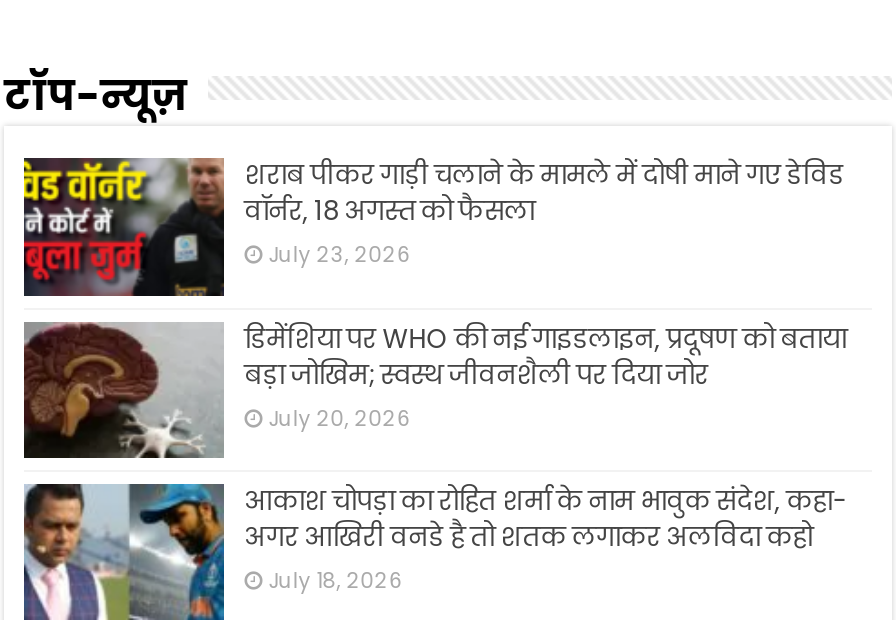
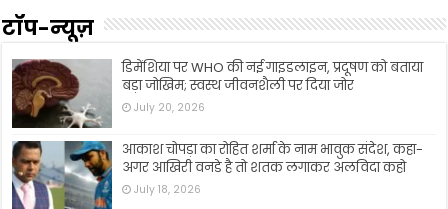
[22,156,844,296] [image] | शराब पीकर गाड़ी चलाने के मामले में दोषी माने गए डेविड | वॉर्नर, 18 अगस्त को फैसला | July 23, 2026 -> none

